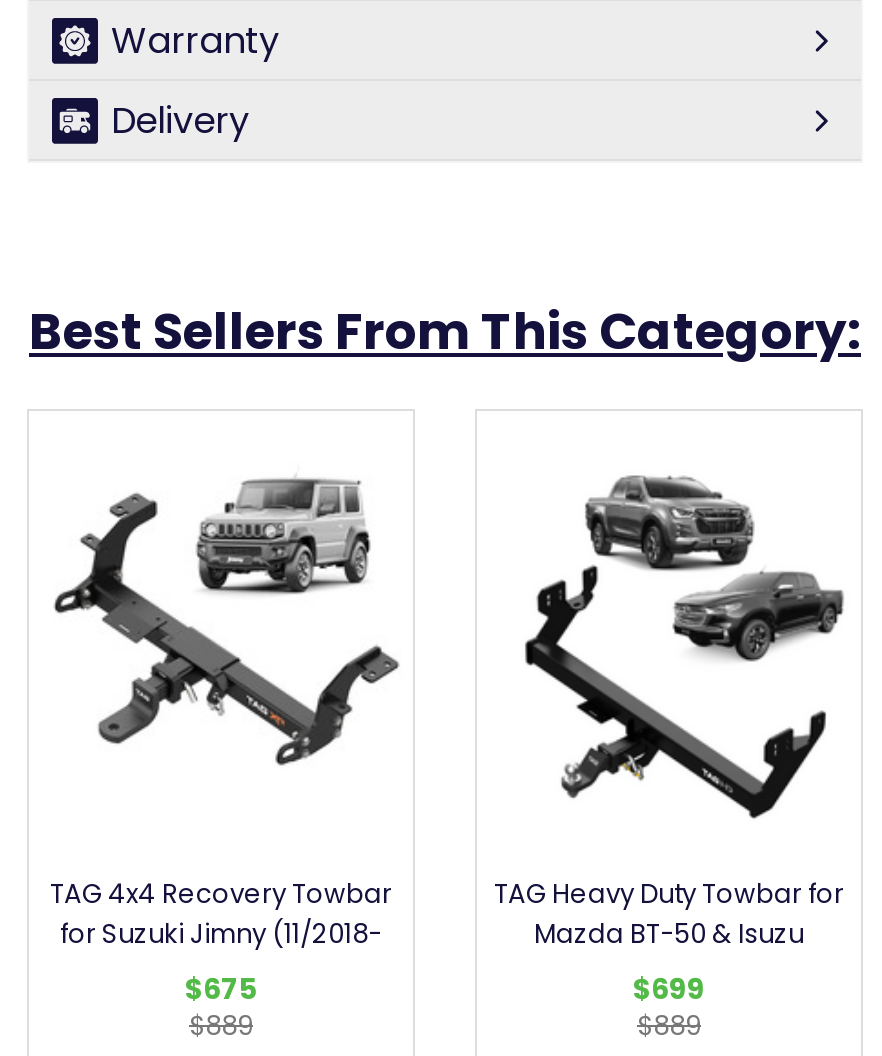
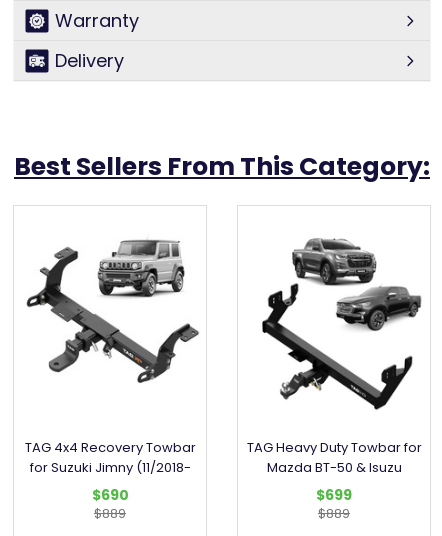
[185,969,257,1009] $675 -> [91,485,128,505] $690

